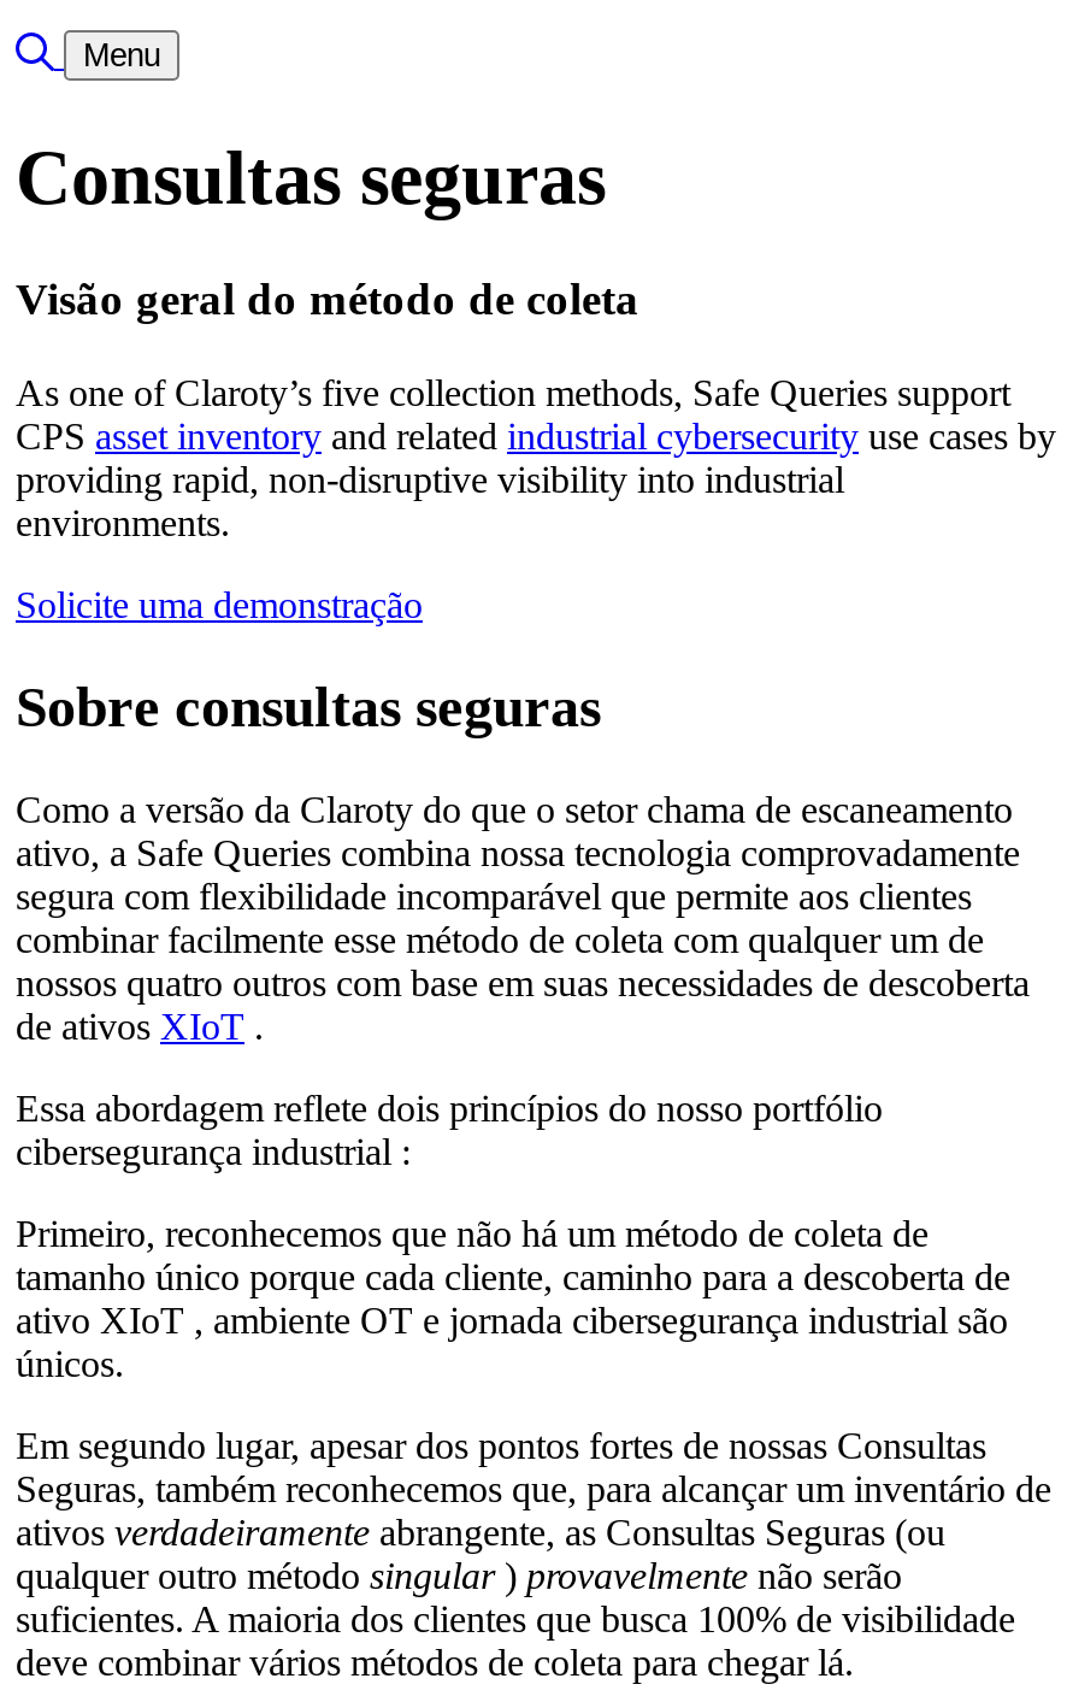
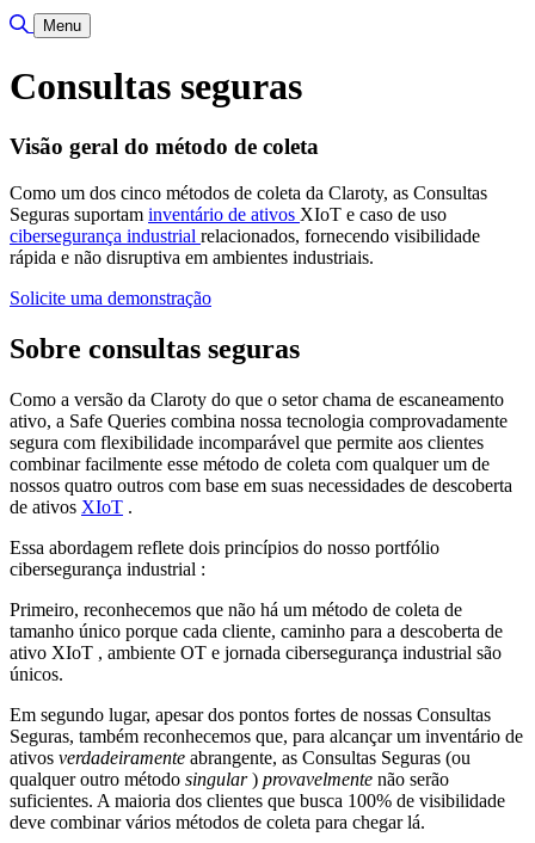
[16,372,1056,543] As one of Claroty’s five collection methods, Safe Queries support | CPS asset inventory and related industrial cybersecurity use cases by | providing rapid, non-disruptive visibility into industrial | environments. -> [10,182,487,267] Como um dos cinco métodos de coleta da Claroty, as Consultas | Seguras suportam inventário de ativos XIoT e caso de uso | cibersegurança industrial relacionados, fornecendo visibilidade | rápida e não disruptiva em ambientes industriais.

